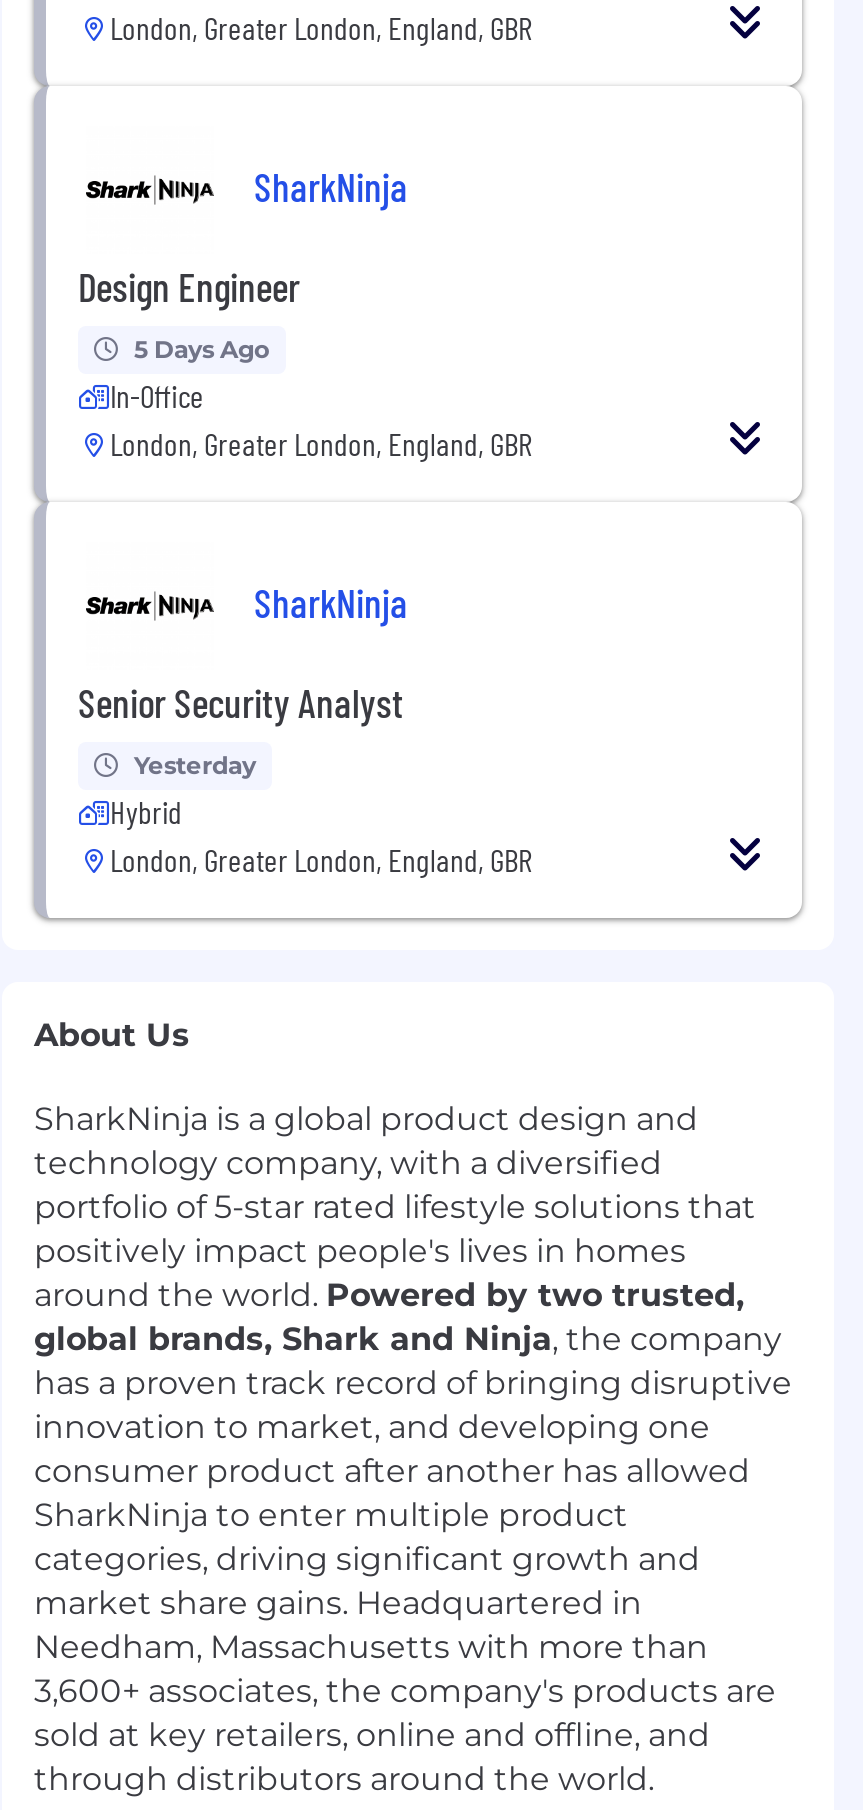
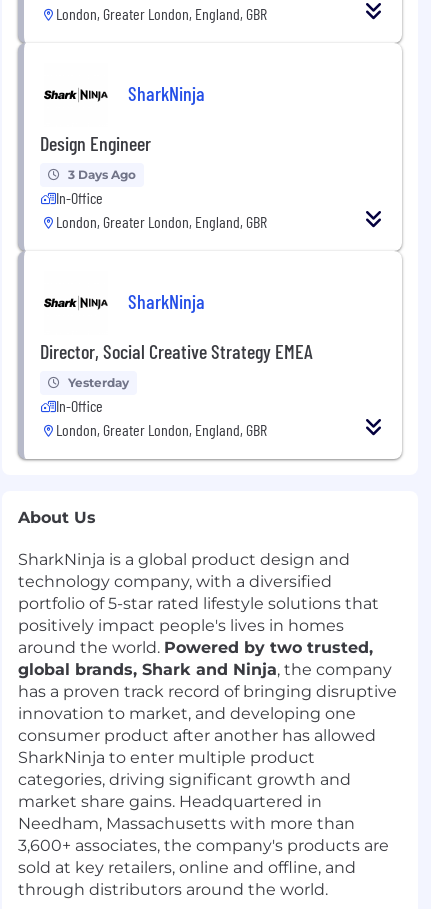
[134,333,270,363] 5 Days Ago -> [68,167,136,182] 3 Days Ago
[78,677,404,725] Senior Security Analyst -> [40,339,313,363] Director, Social Creative Strategy EMEA
[110,791,182,829] Hybrid -> [56,396,103,415] In-Office

